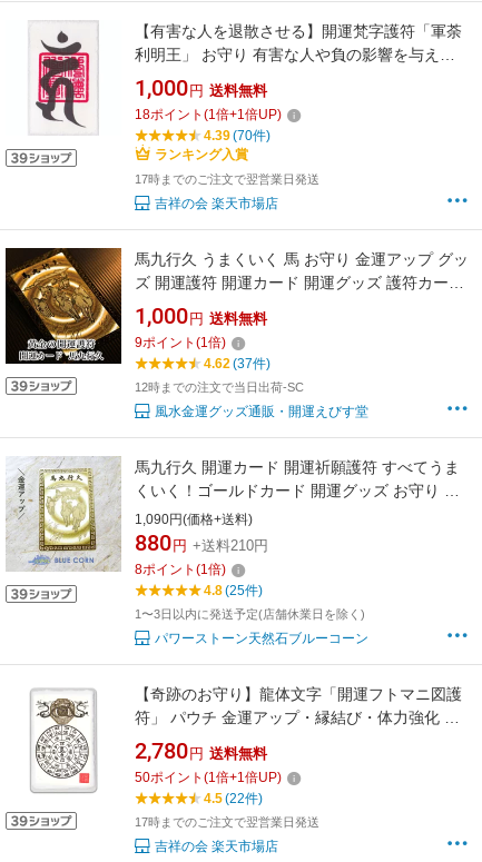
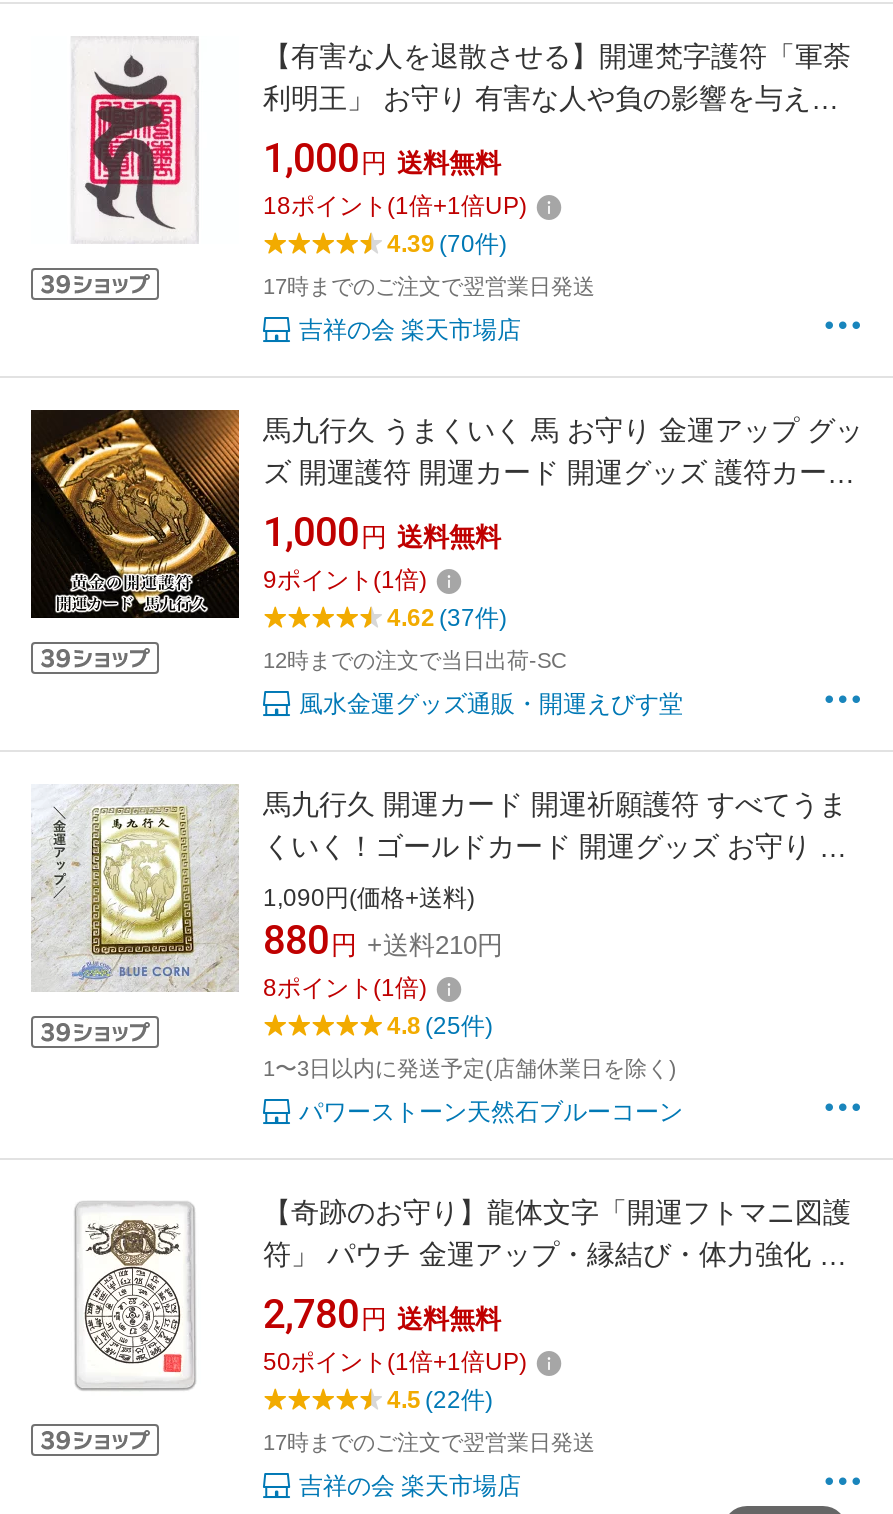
[155,147,248,163] ランキング入賞 -> none

